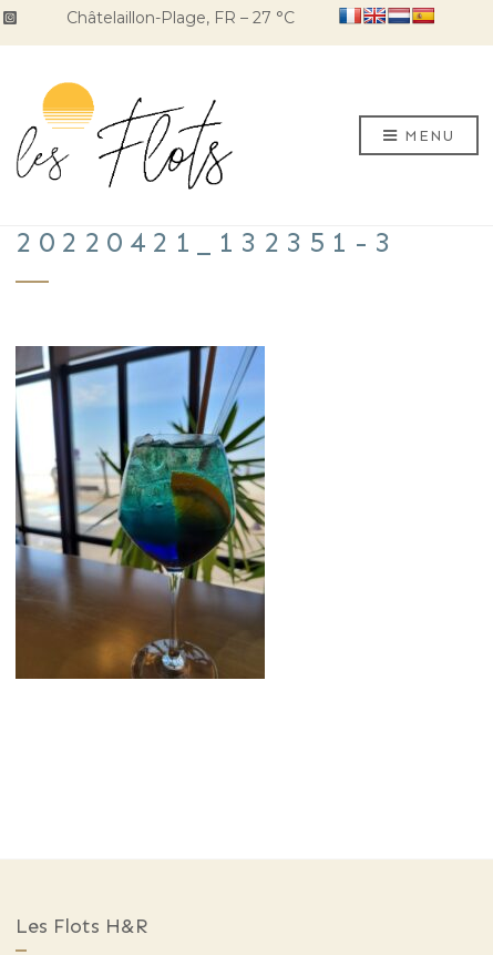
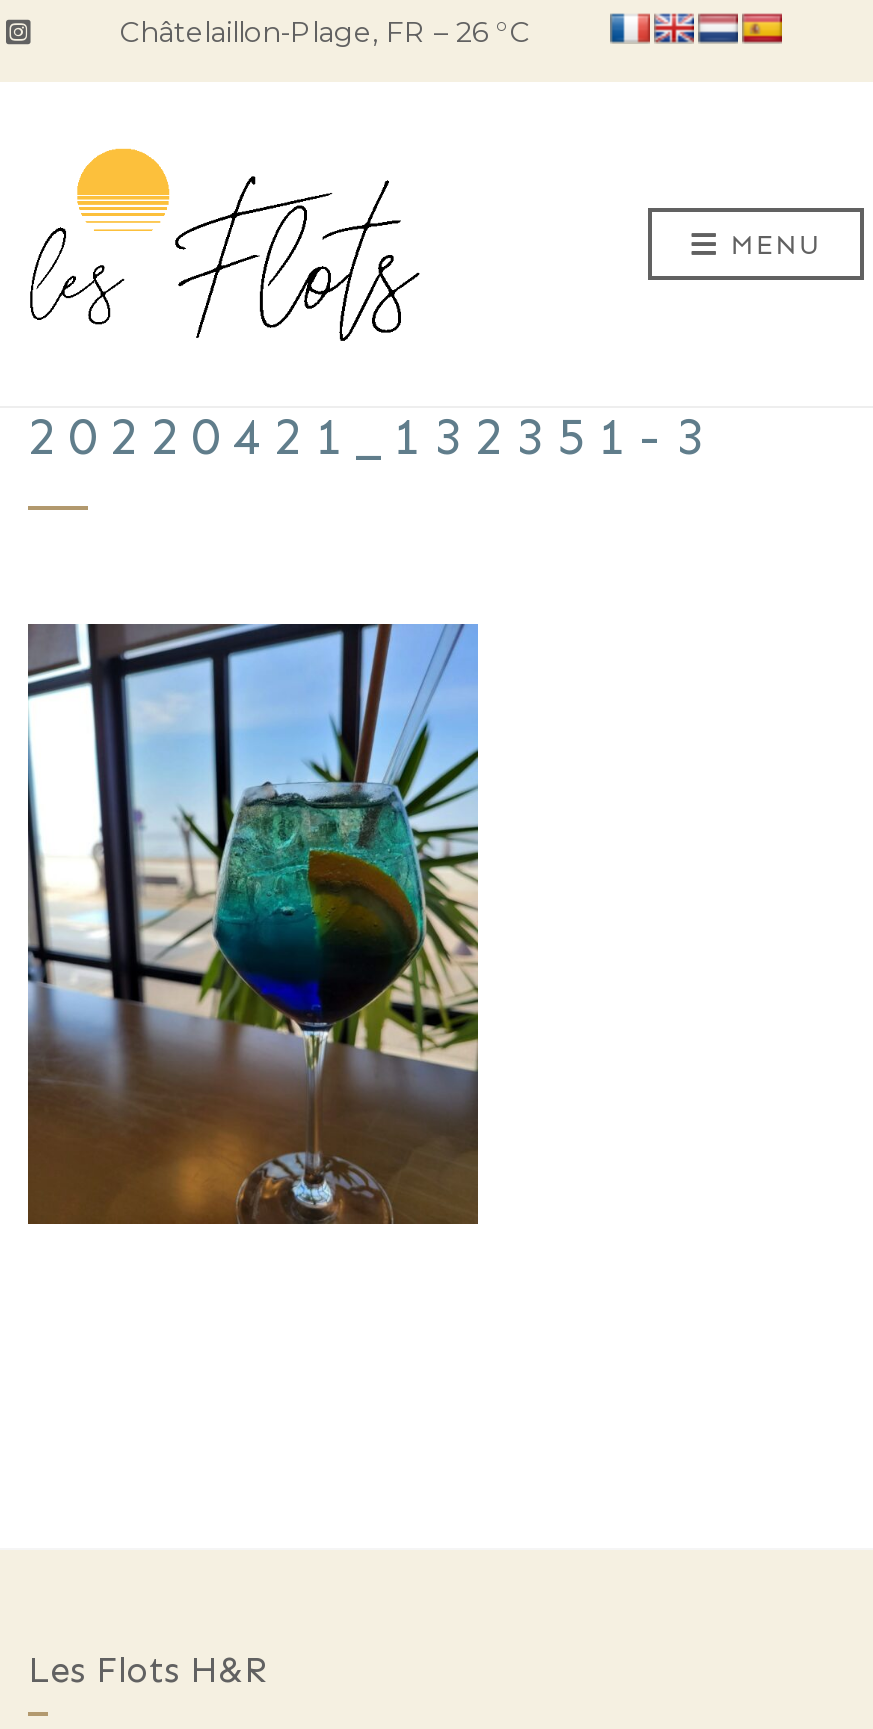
[66,8,271,28] Châtelaillon-Plage, FR – 27 -> [120,14,488,50] Châtelaillon-Plage, FR – 26

